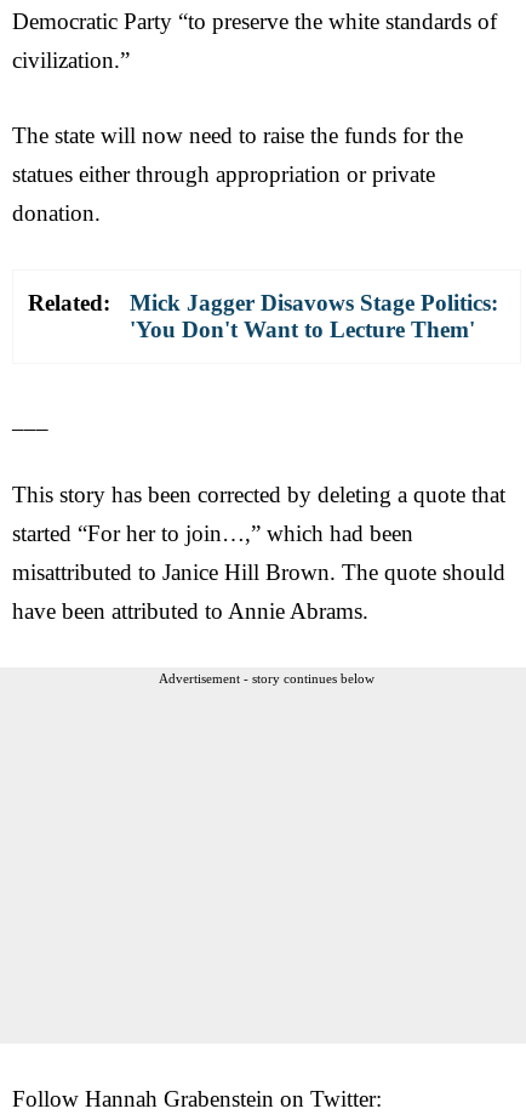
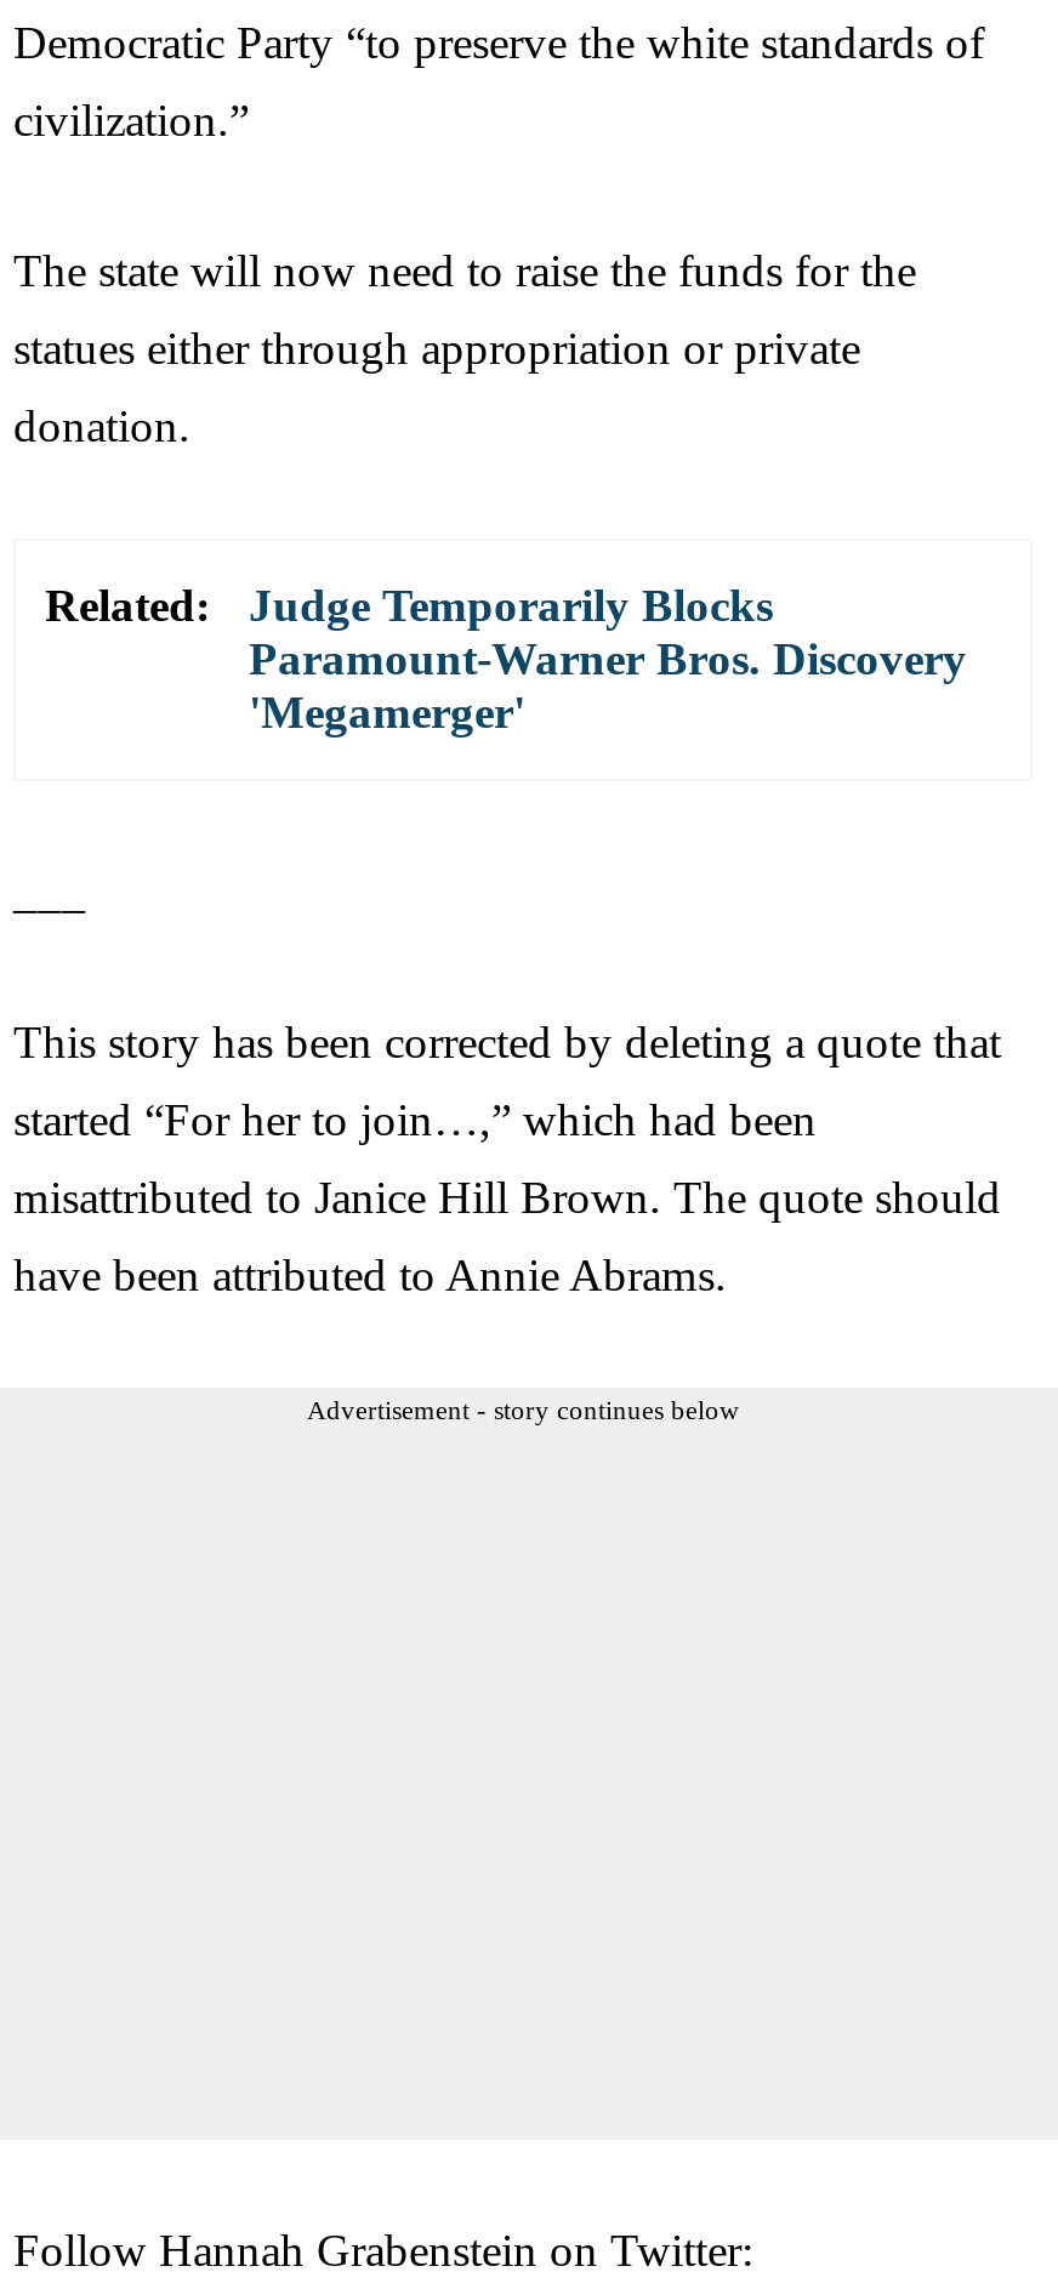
[130,290,498,342] Mick Jagger Disavows Stage Politics: | 'You Don't Want to Lecture Them' -> [249,579,967,737] Judge Temporarily Blocks | Paramount-Warner Bros. Discovery | 'Megamerger'

